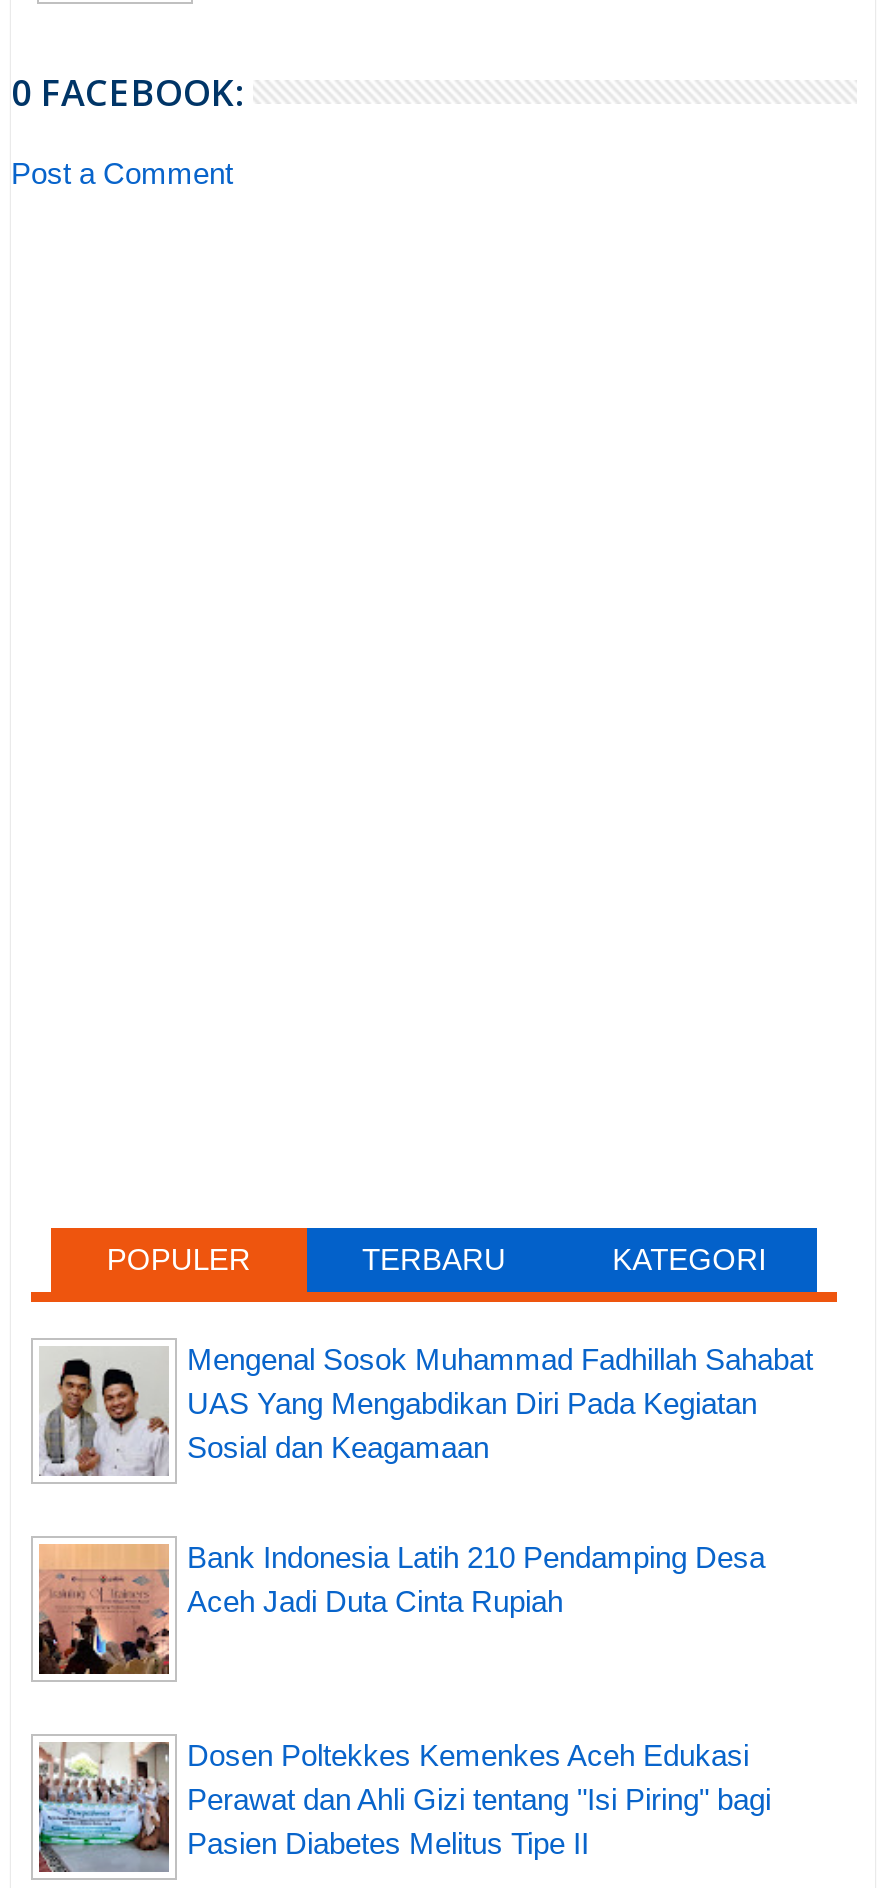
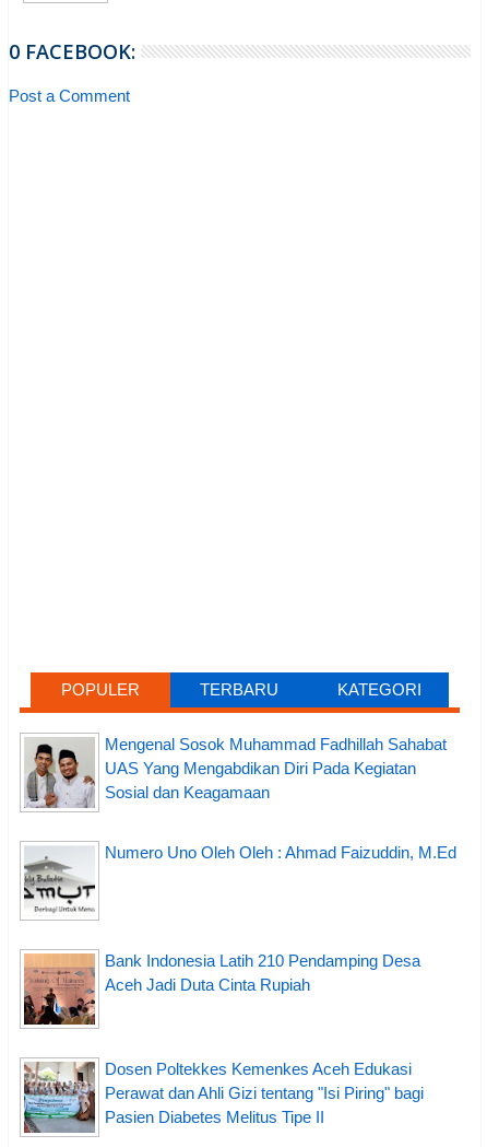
none -> [24,843,456,916] [image] | Numero Uno Oleh Oleh : Ahmad Faizuddin, M.Ed

